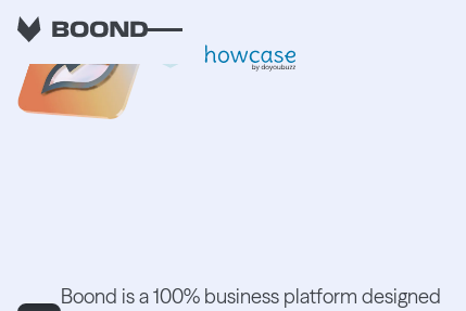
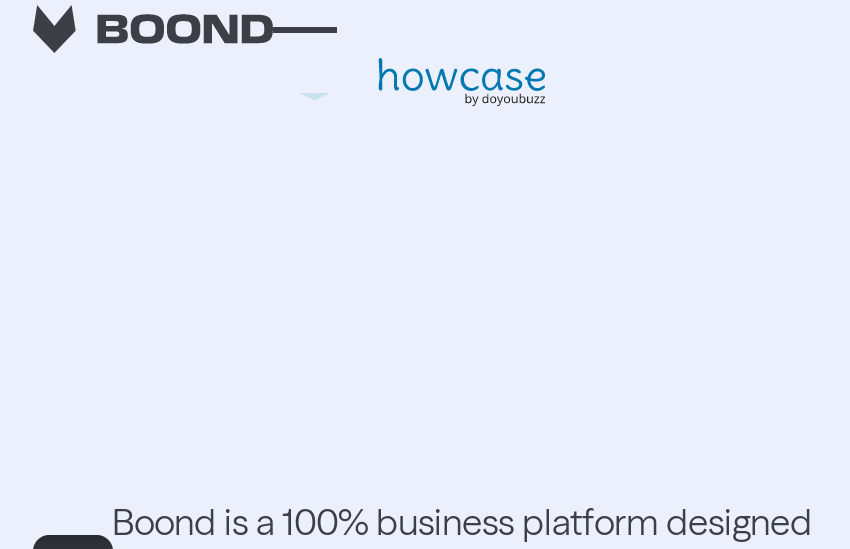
[16,63,139,120] [image] -> none

